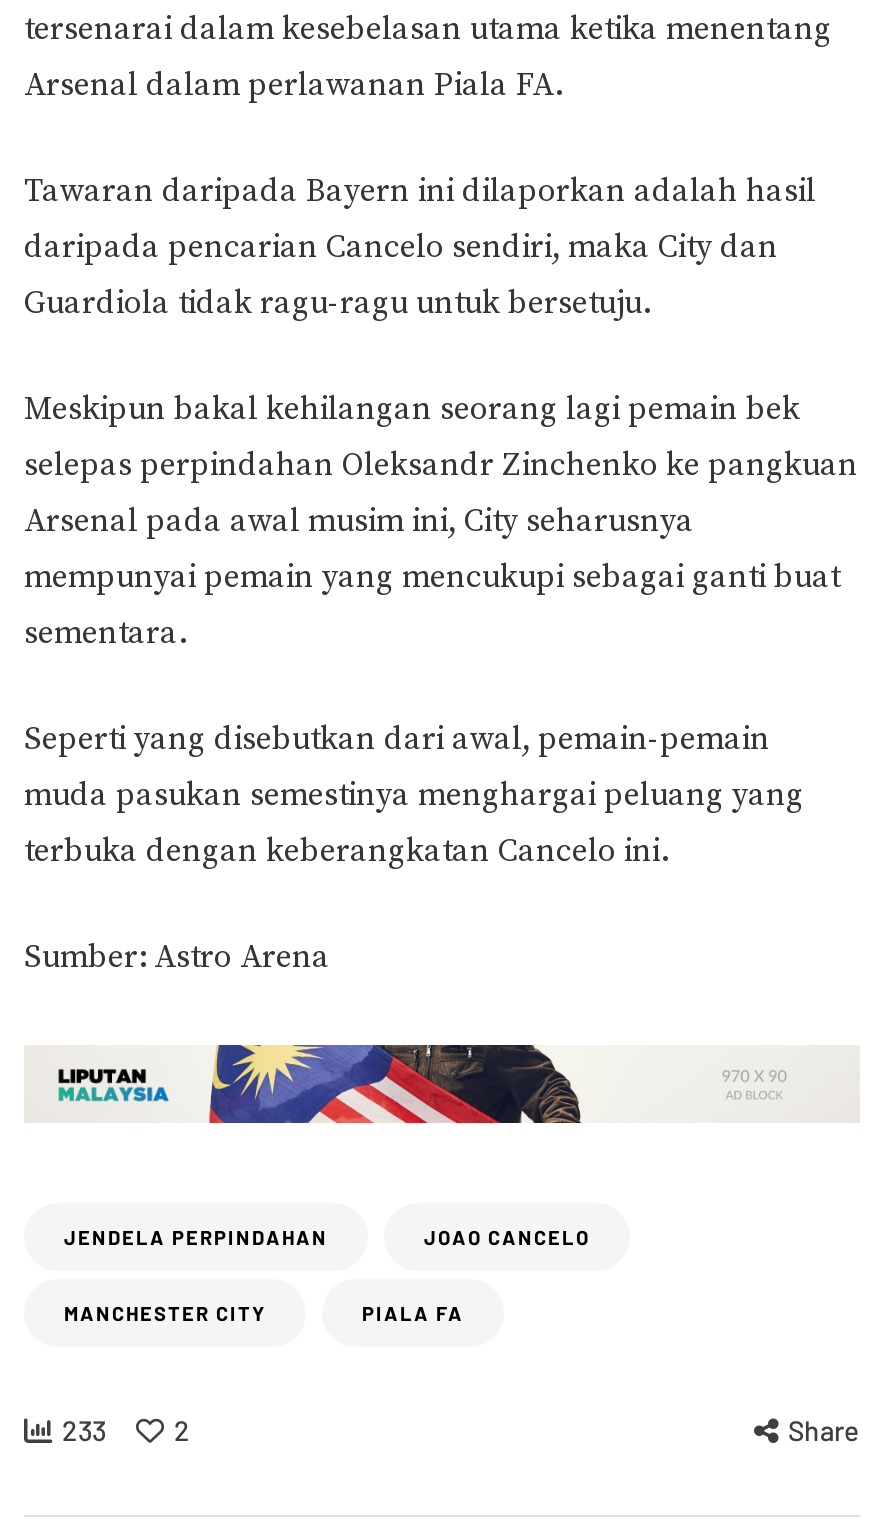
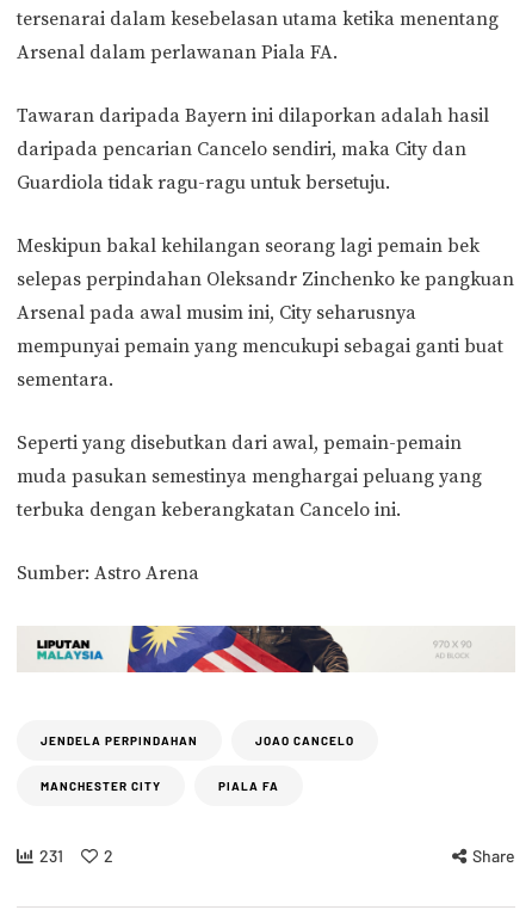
[62,1413,190,1447] 233 2 -> [39,845,113,866] 231 2

